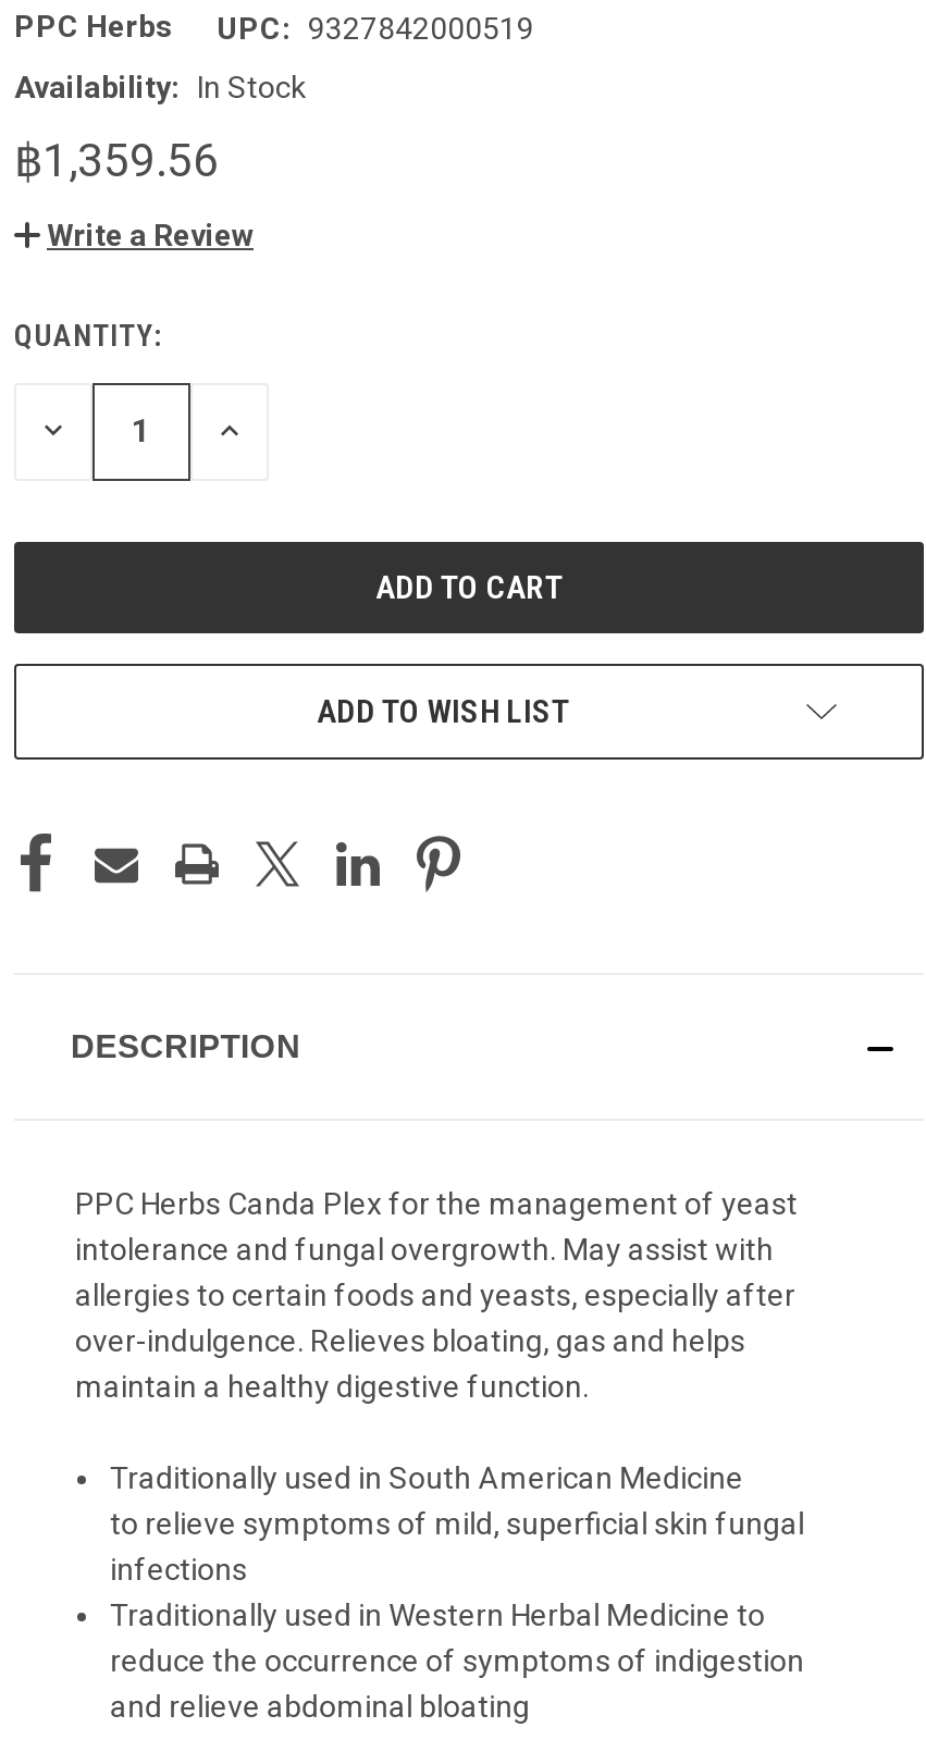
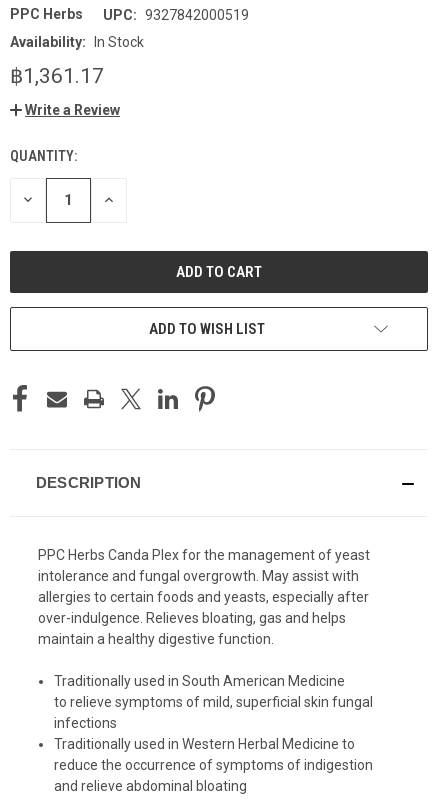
[14,135,219,187] ฿1,359.56 -> [10,64,104,88] ฿1,361.17

